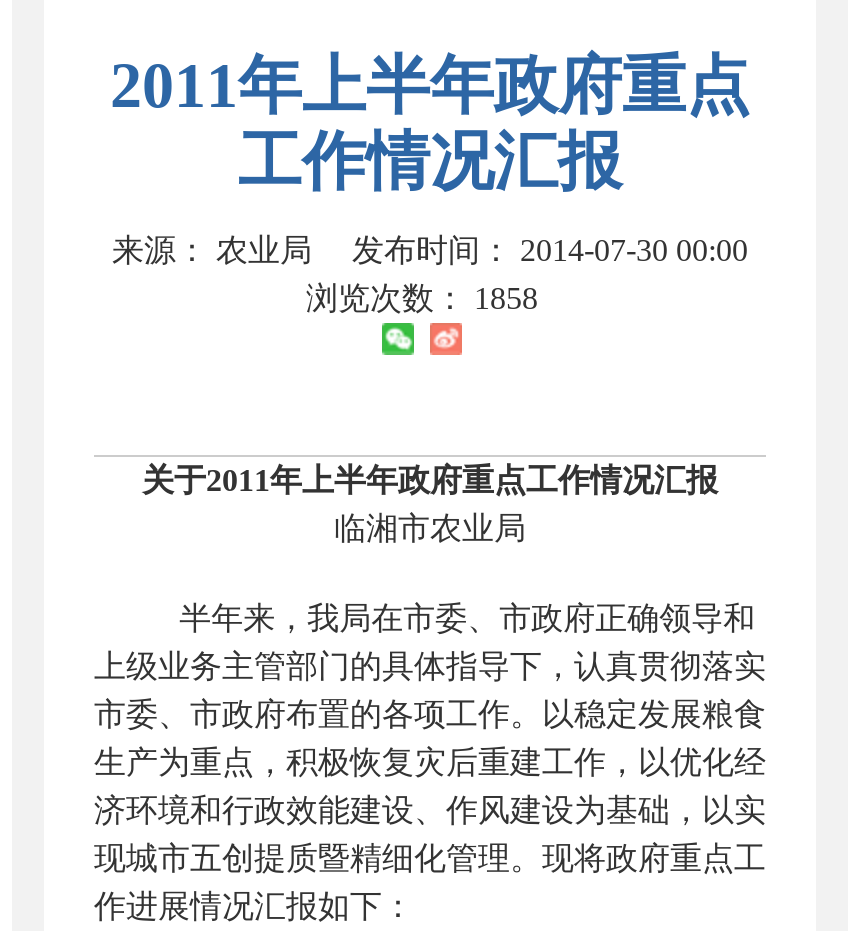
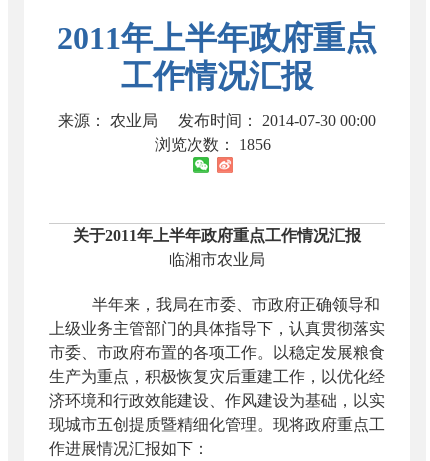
[306,281,538,315] 浏览次数：1858 -> [155,136,271,153] 浏览次数：1856

